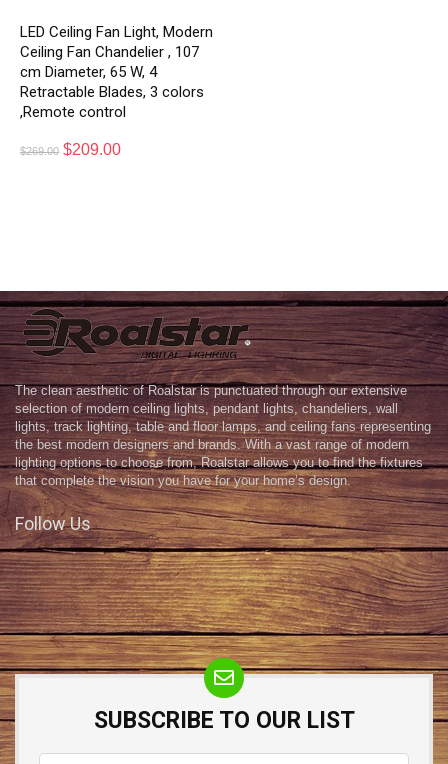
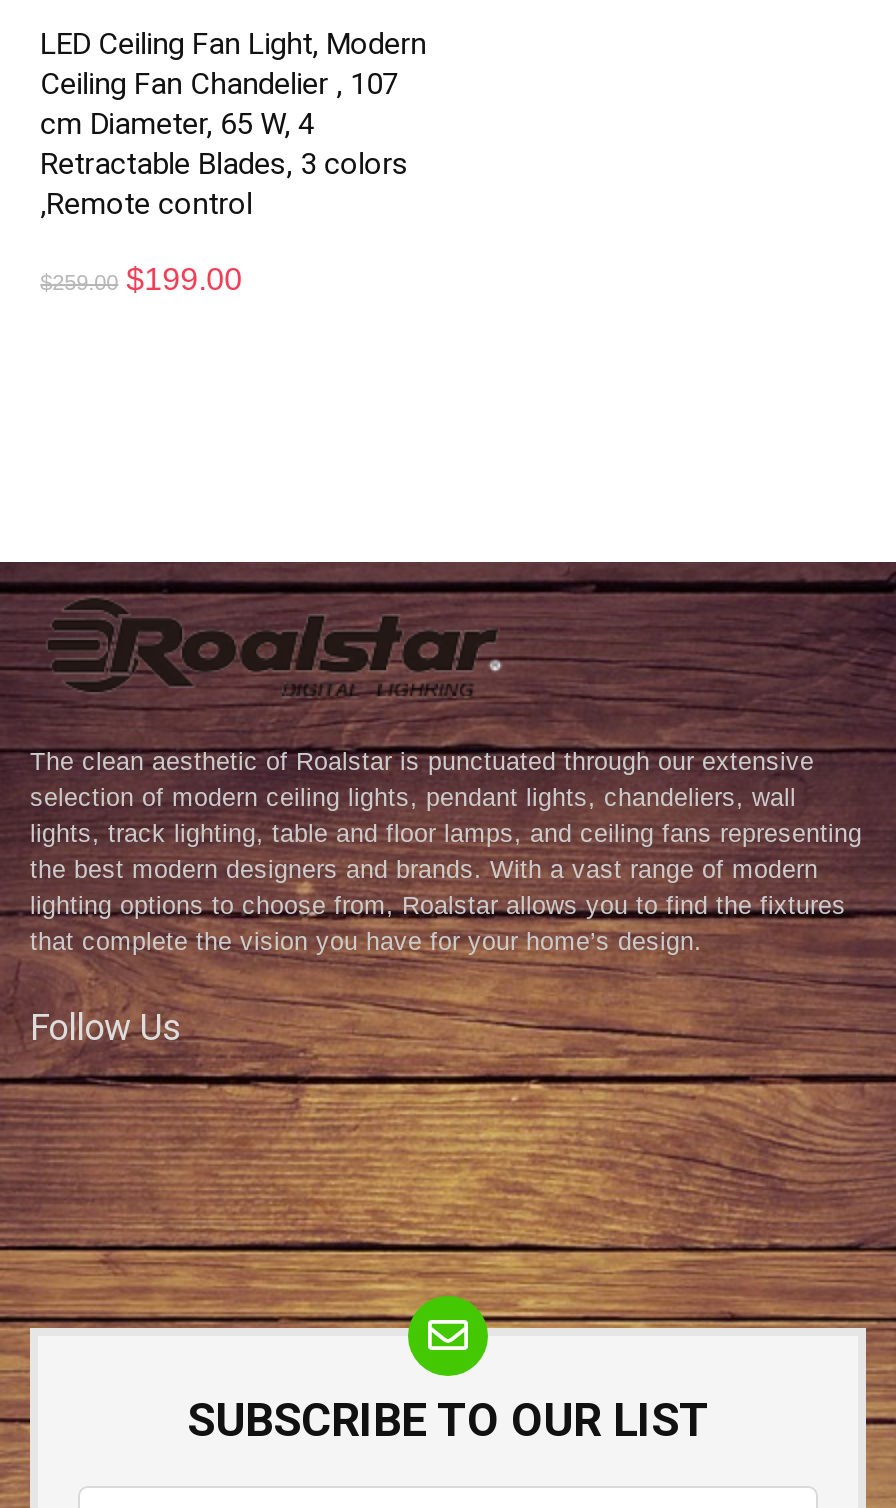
[20,141,121,158] $269.00 $209.00 -> [40,262,242,296] $259.00 $199.00

